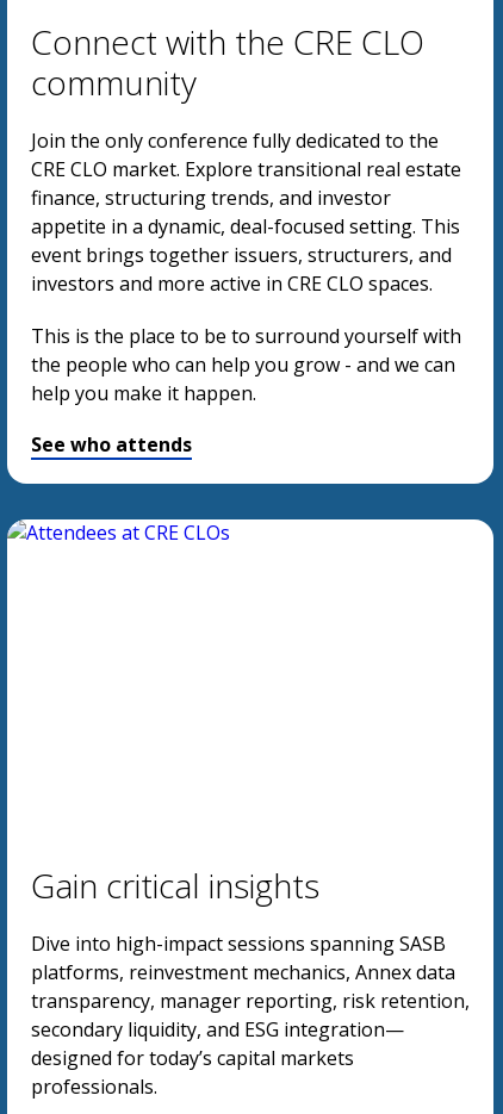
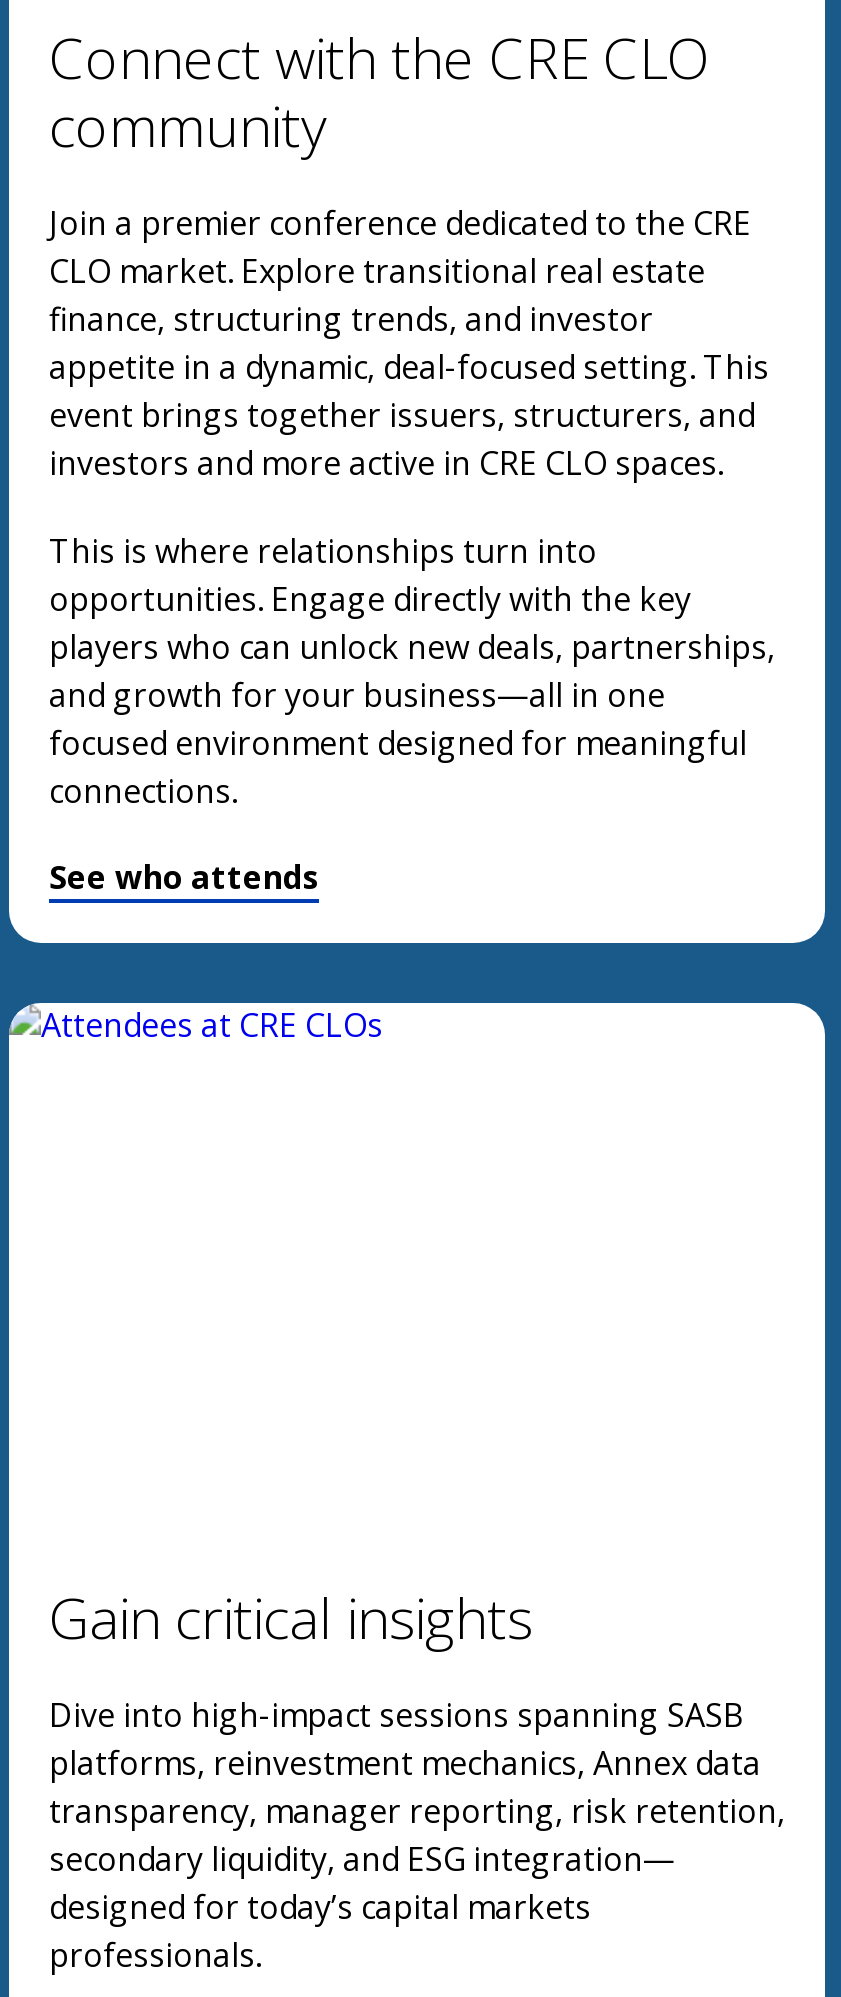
[31,127,461,182] Join the only conference fully dedicated to the | CRE CLO market. Explore transitional real estate -> [49,201,751,293] Join a premier conference dedicated to the CRE | CLO market. Explore transitional real estate
[31,323,461,406] This is the place to be to surround yourself with | the people who can help you grow - and we can | help you make it happen. -> [49,529,775,813] This is where relationships turn into | opportunities. Engage directly with the key | players who can unlock new deals, partnerships, | and growth for your business—all in one | focused environment designed for meaningful | connections.

